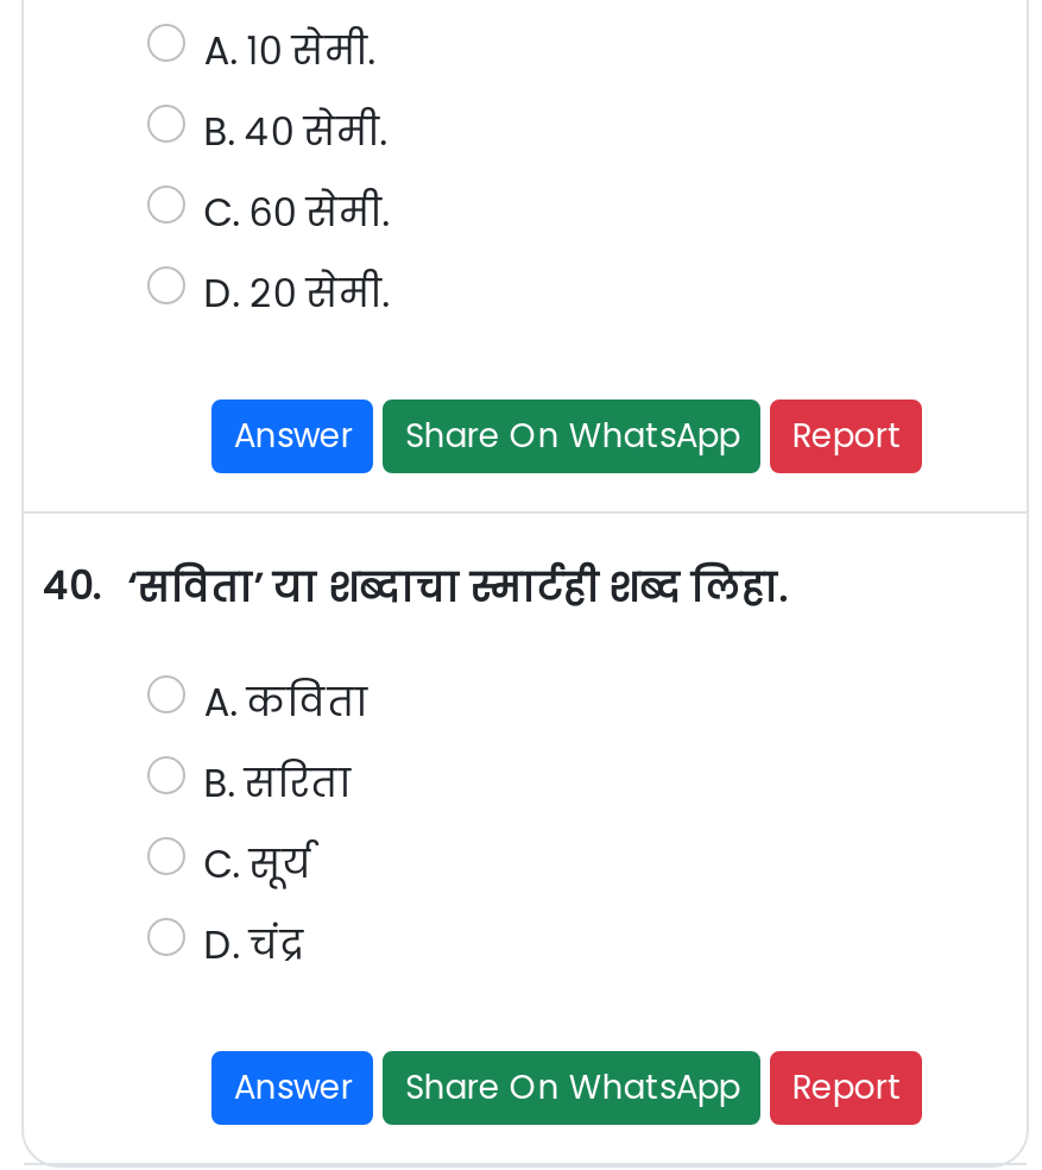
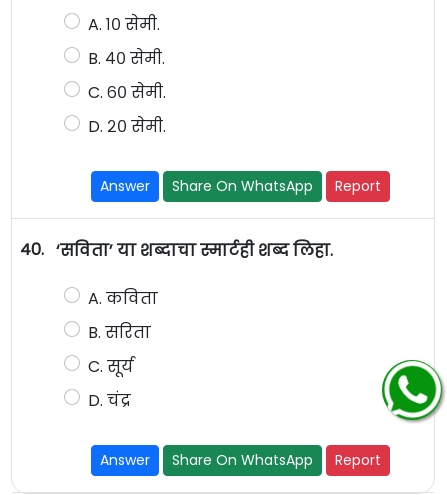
none -> [381,359,444,423] [image]

